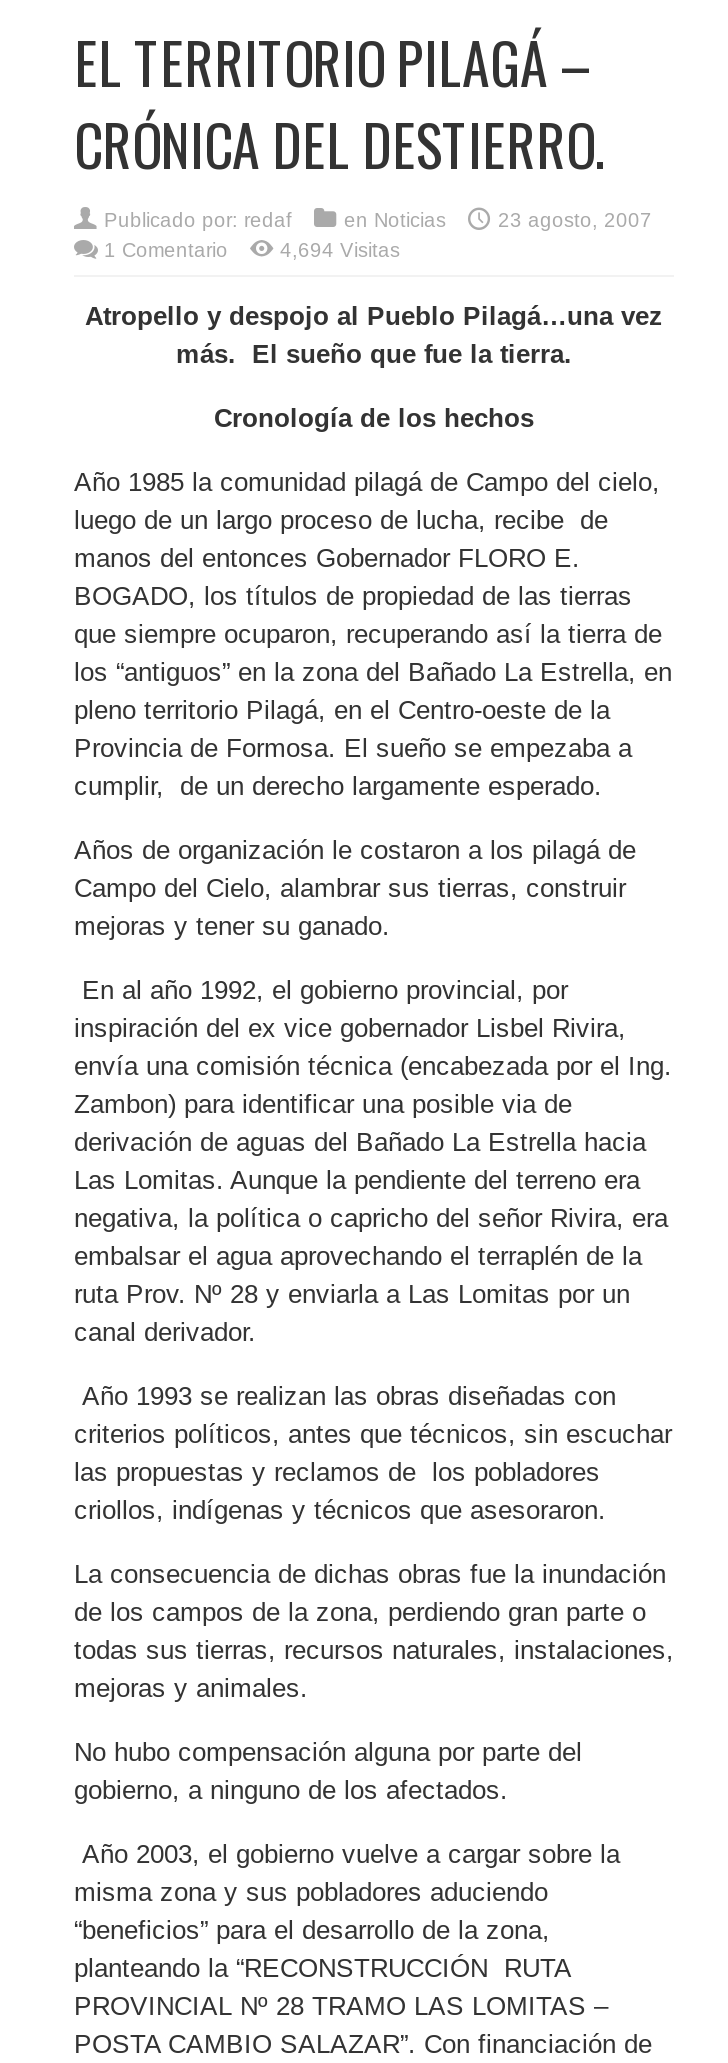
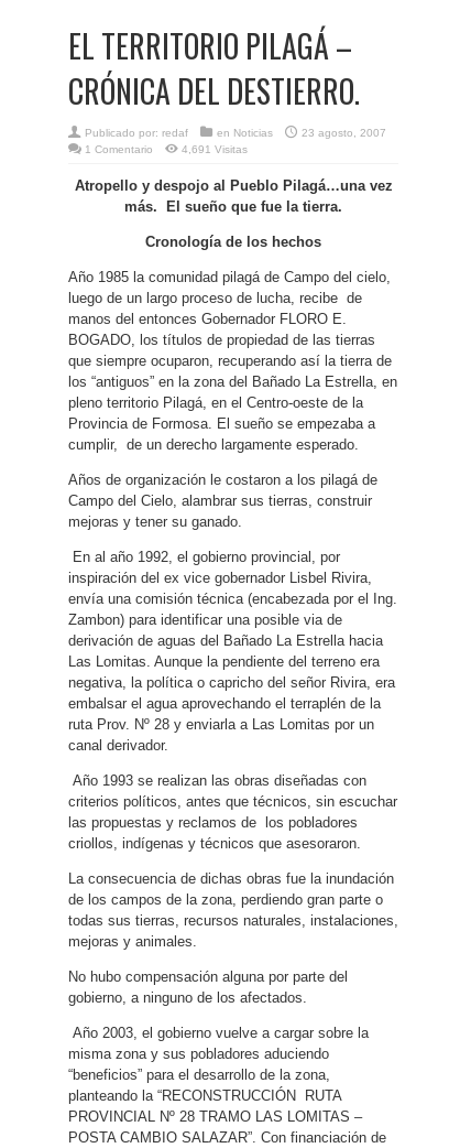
[280,238,400,260] 4,694 Visitas -> [182,143,248,155] 4,691 Visitas

